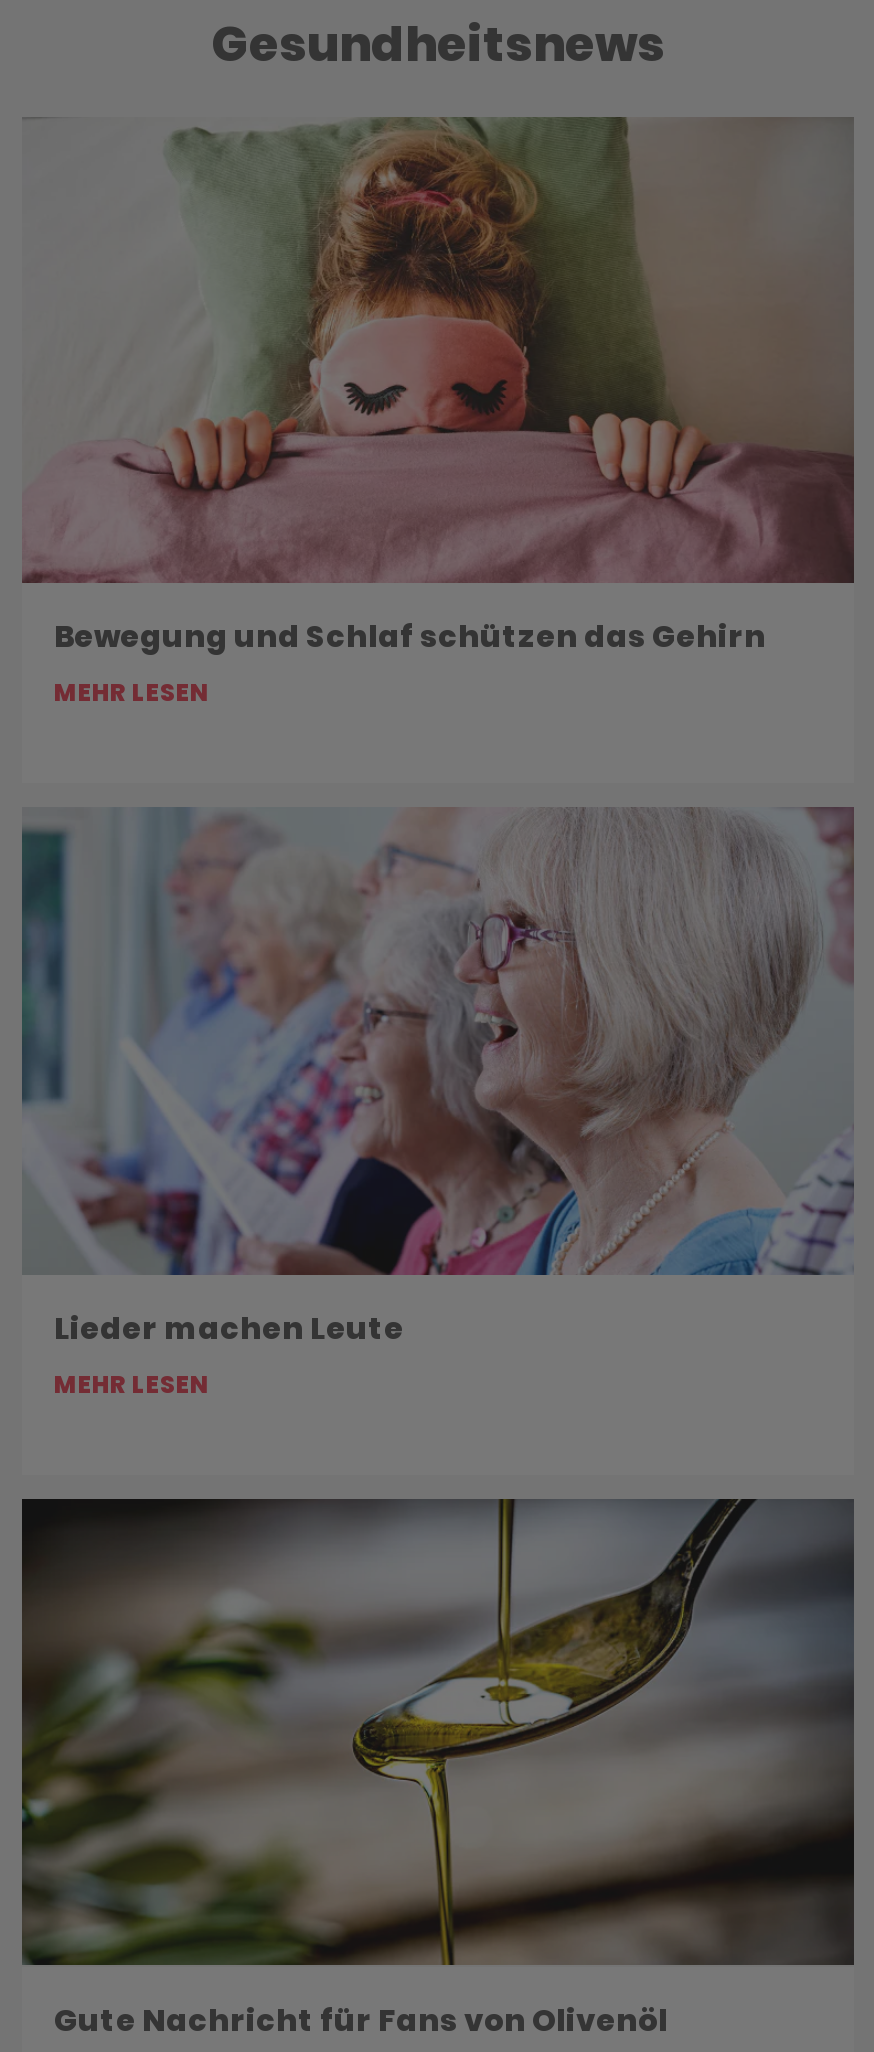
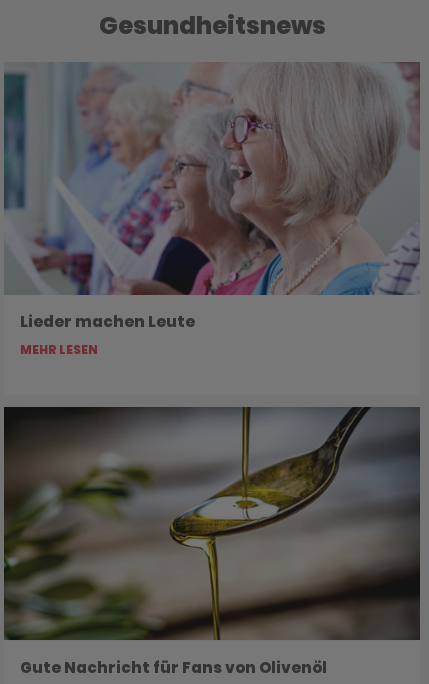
[22,115,856,710] [image] | Bewegung und Schlaf schützen das Gehirn | MEHR LESEN -> none

